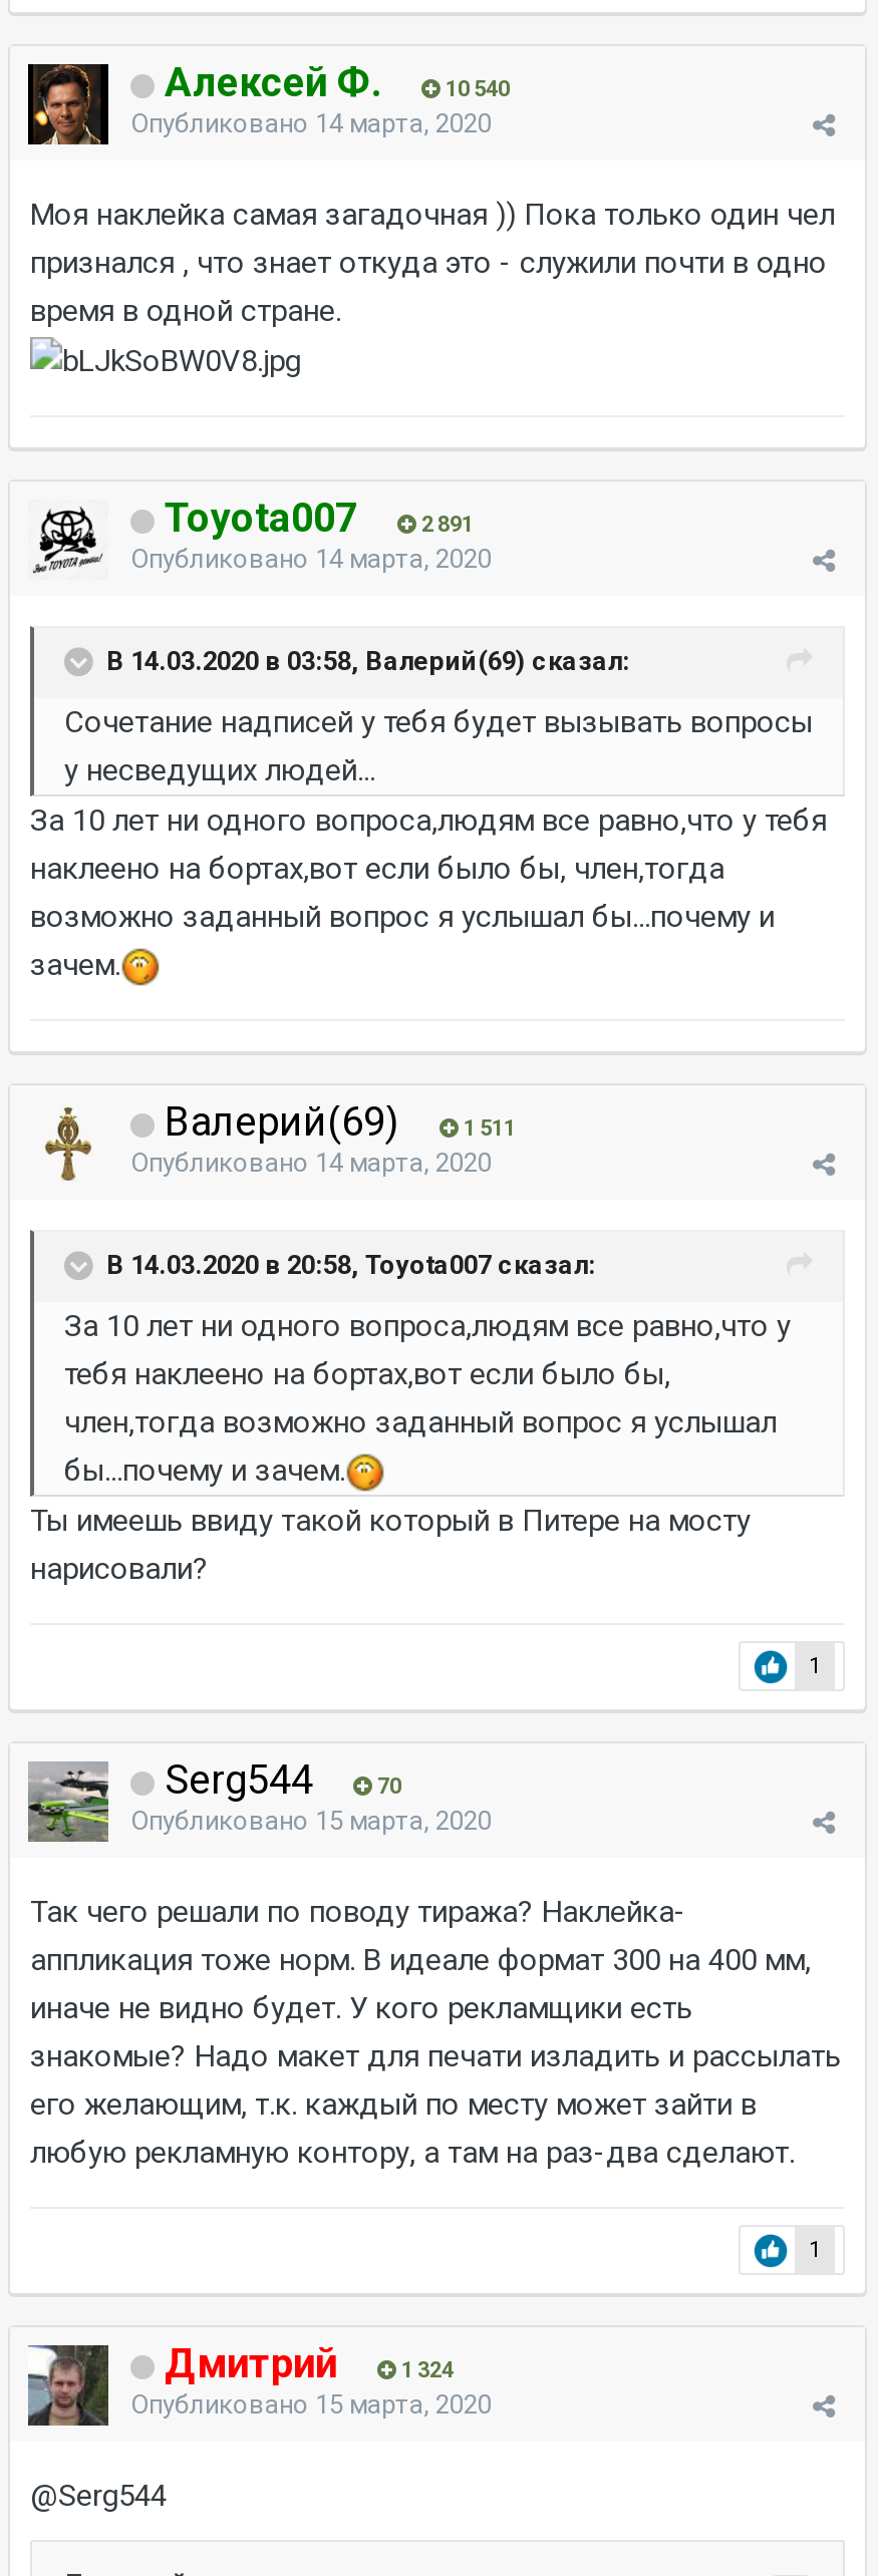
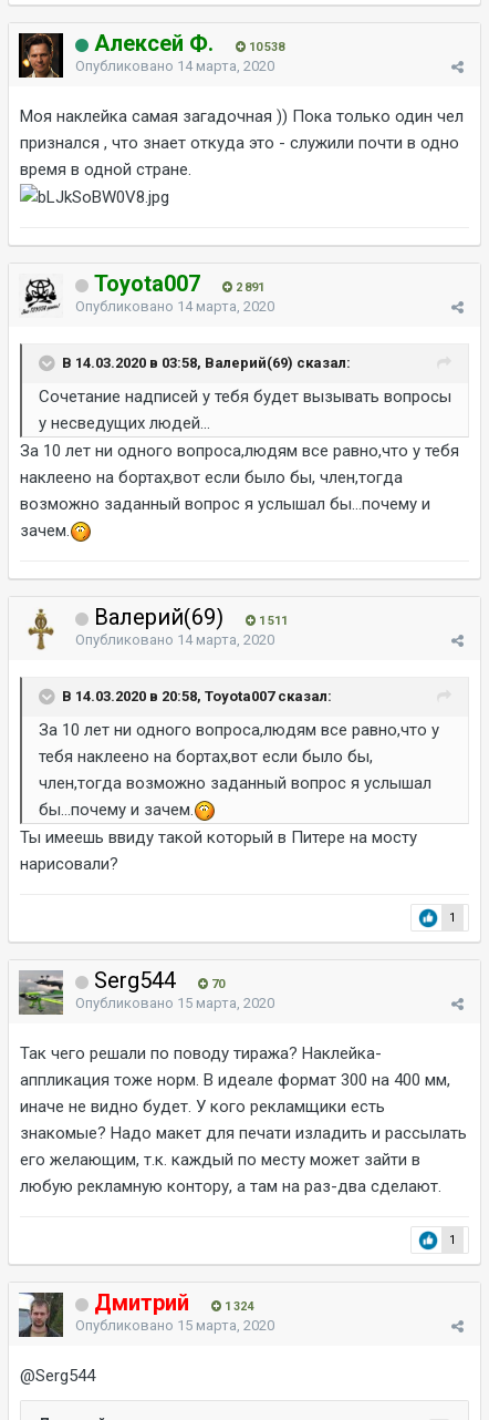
[440,76,510,102] 10 540 -> [246,40,284,54] 10 538

